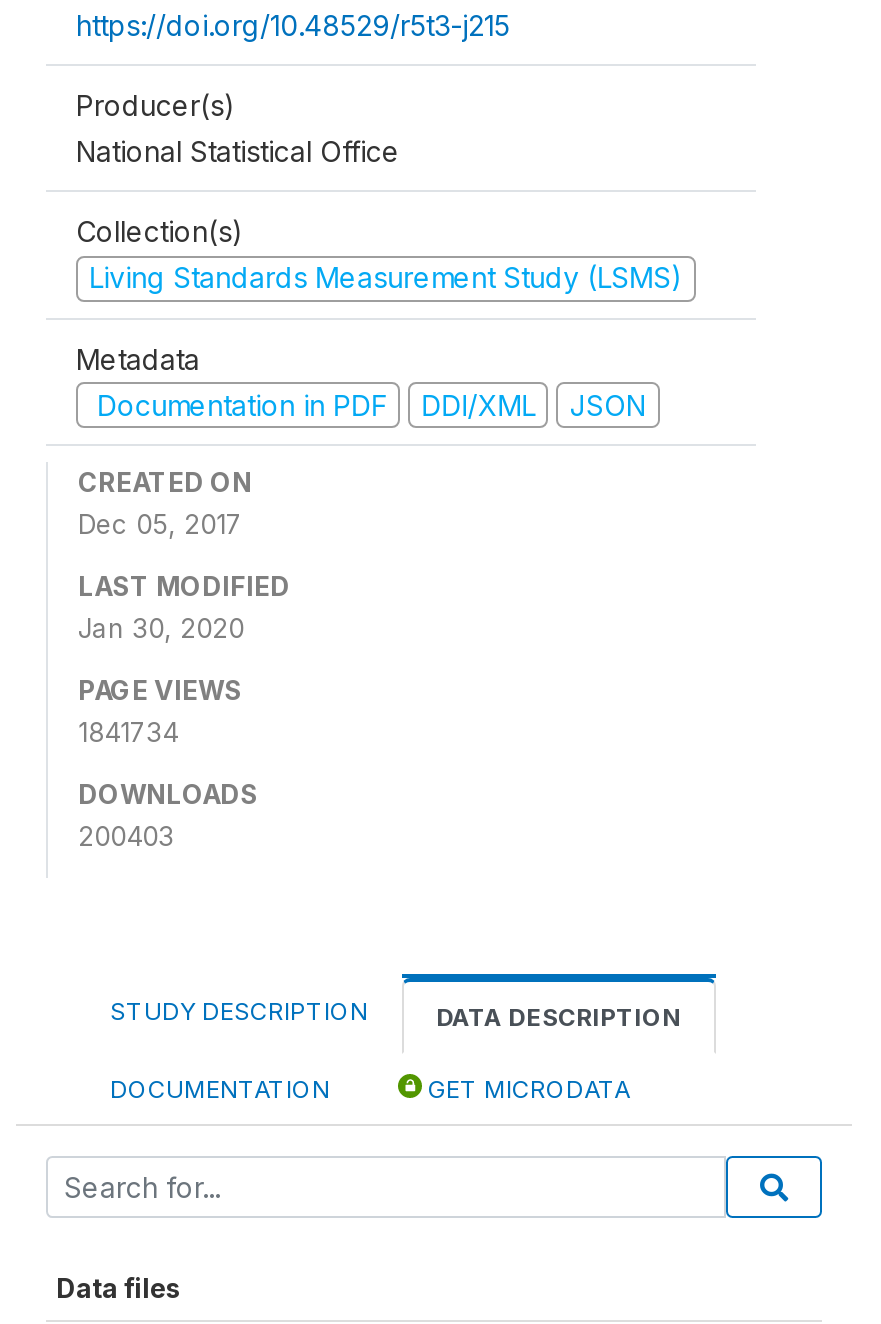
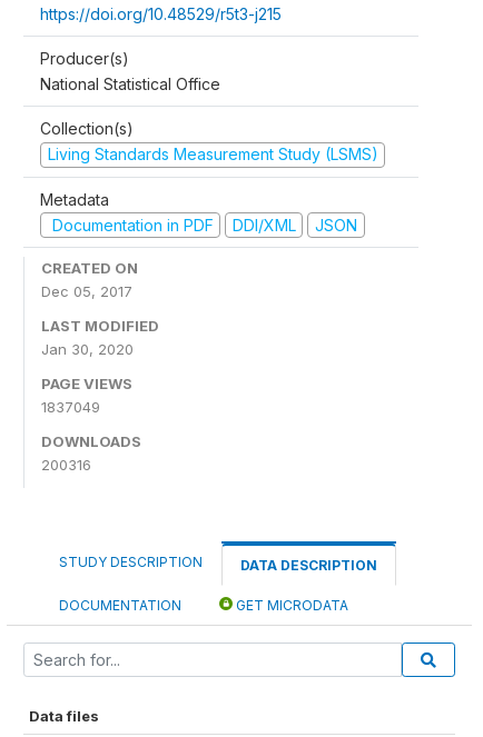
[78,716,178,748] 1841734 -> [41,398,100,416] 1837049
[78,820,174,852] 200403 -> [41,456,91,474] 200316

